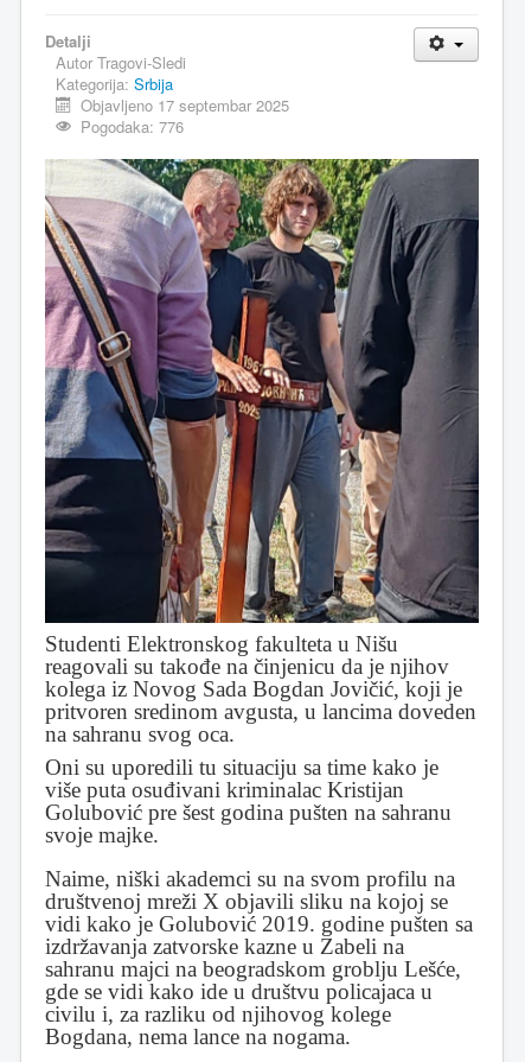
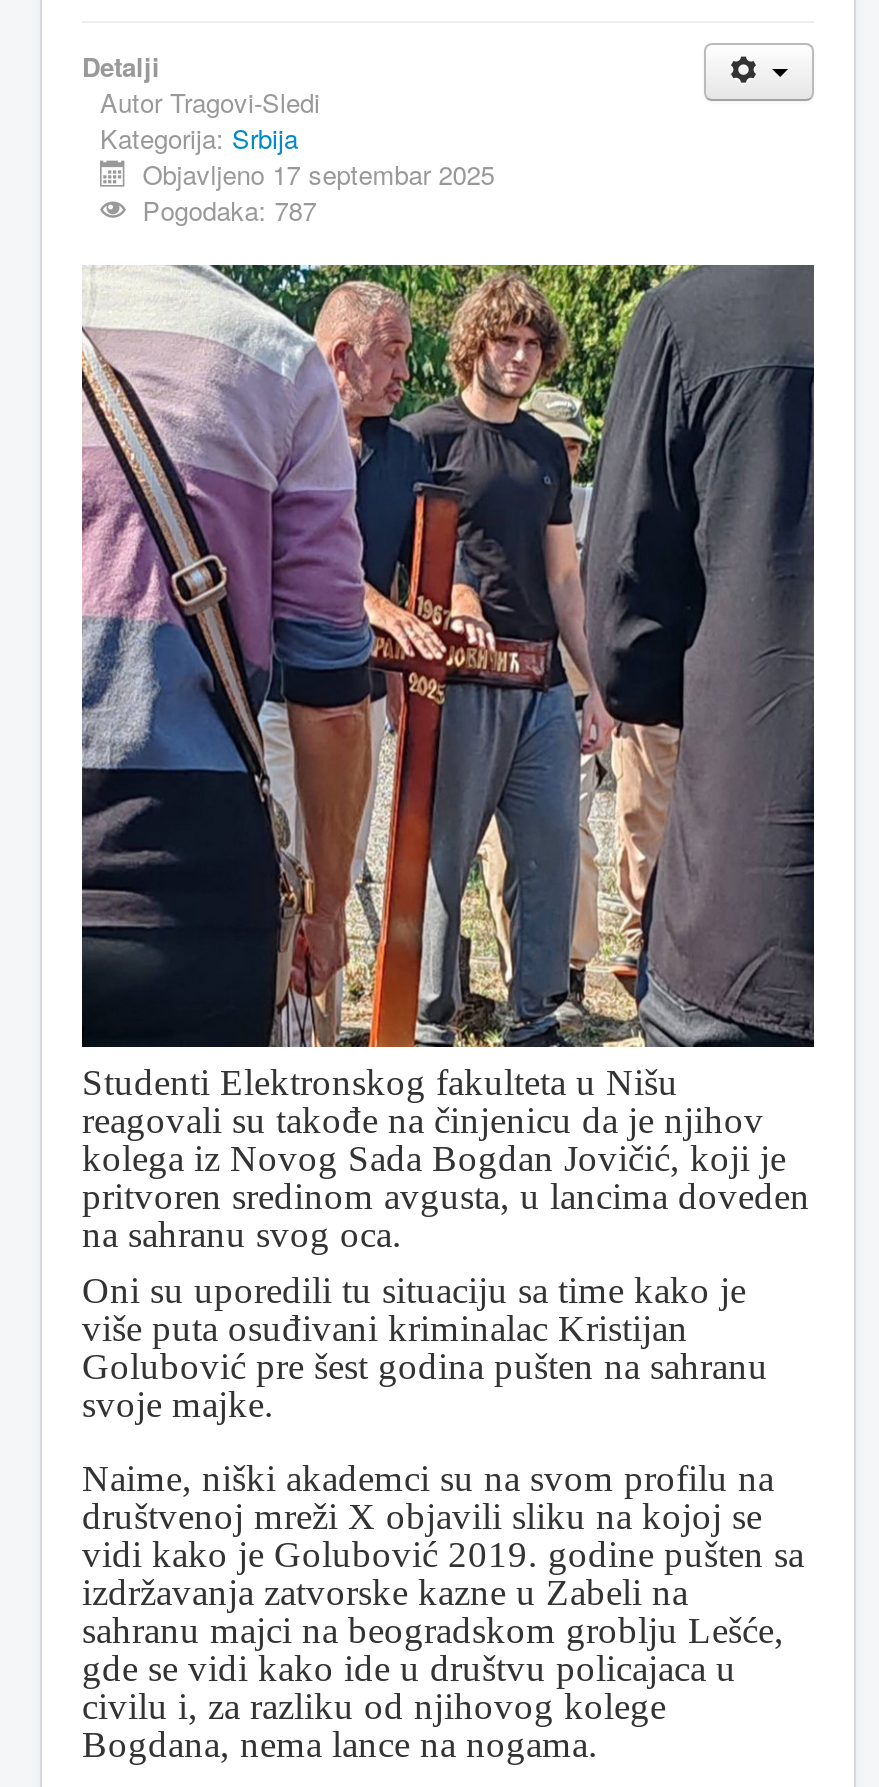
[81,115,184,138] Pogodaka: 776 -> [142,191,316,229] Pogodaka: 787

